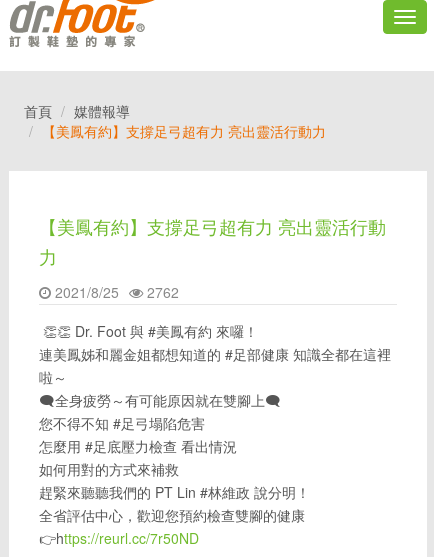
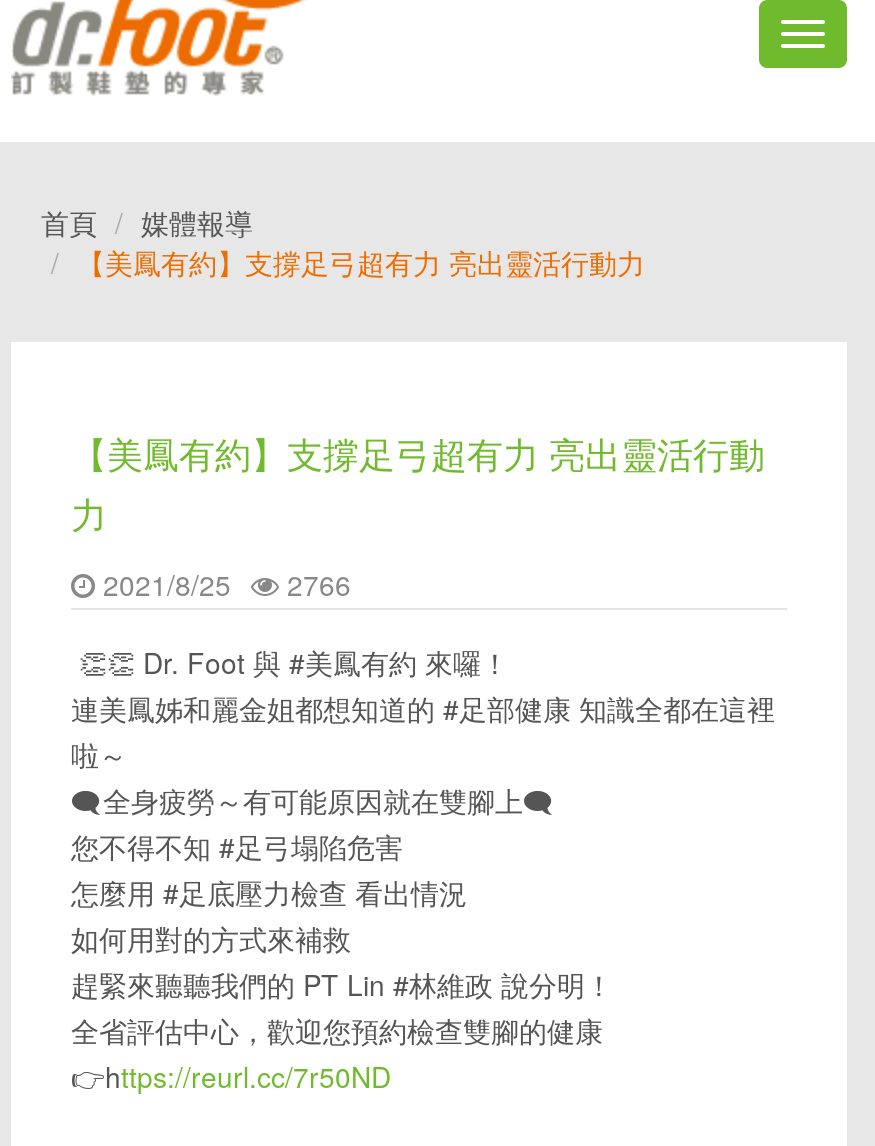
[51,282,179,302] 2021/8/25 2762 -> [95,564,351,604] 2021/8/25 2766

